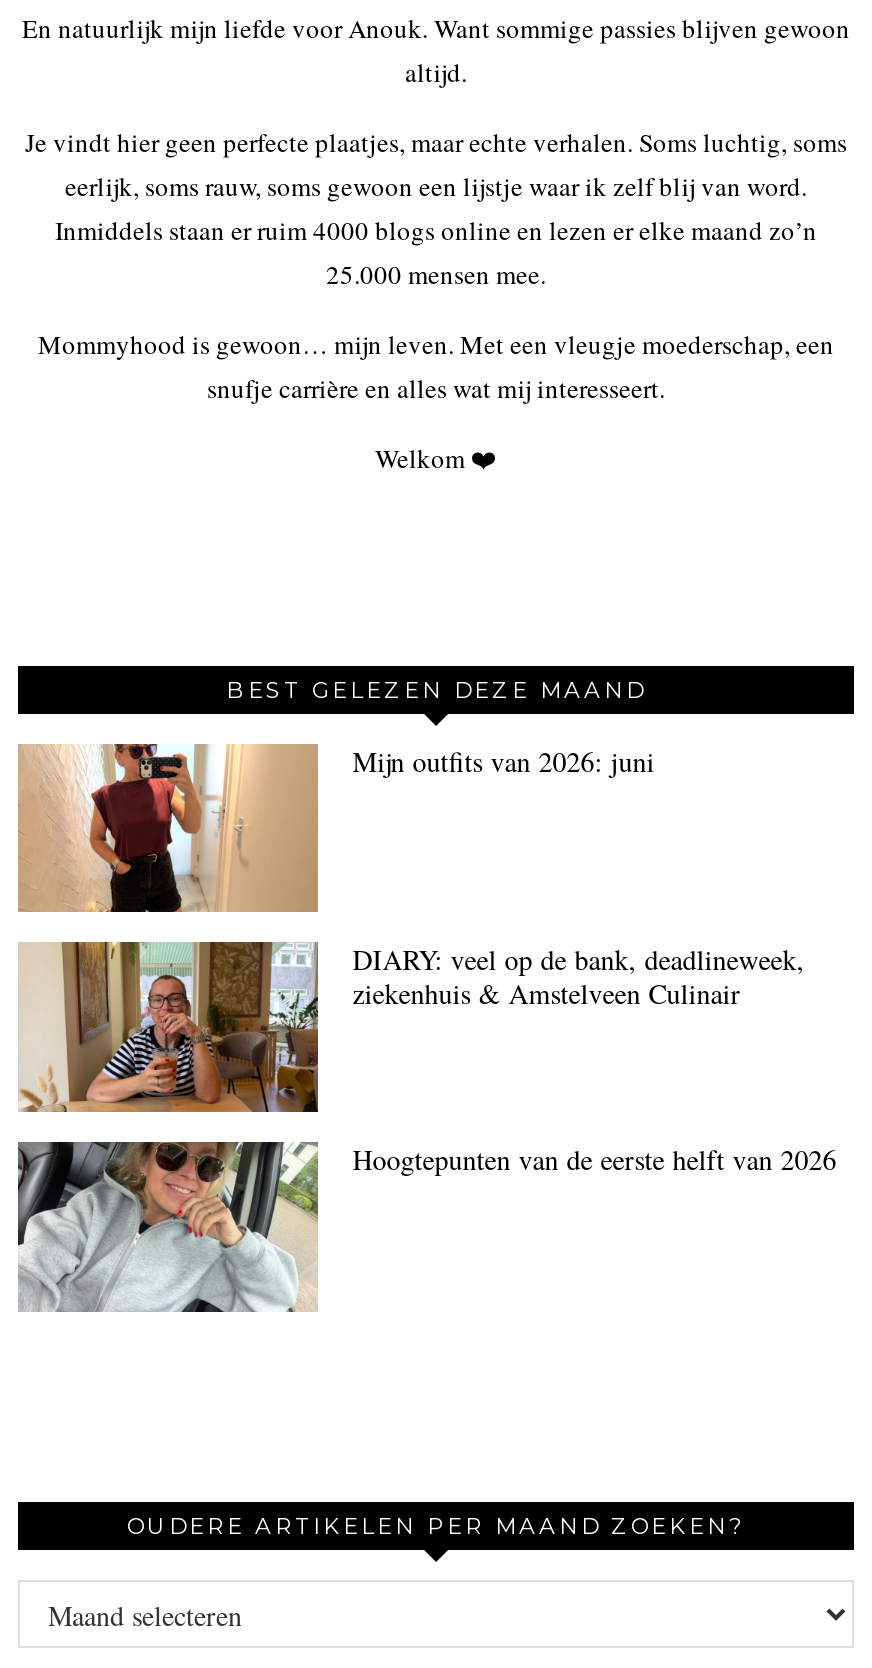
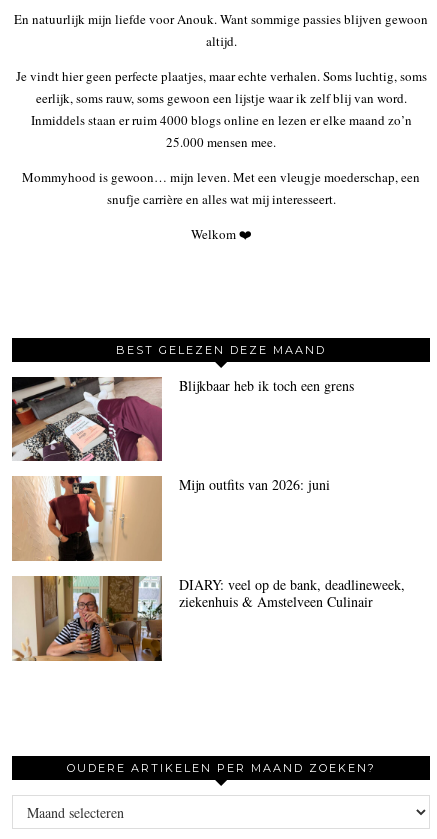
none -> [11,376,354,462] [image] | Blijkbaar heb ik toch een grens
moved [20,740,804,1013] -> [13,475,405,611]: [image] | Mijn outfits van 2026: juni | DIARY: veel op de bank, deadlineweek, | ziekenhuis & Amstelveen Culinair
moved [20,938,322,1116] -> [13,574,164,663]: [image]
[16,1140,836,1314] [image] | Hoogtepunten van de eerste helft van 2026 -> none

